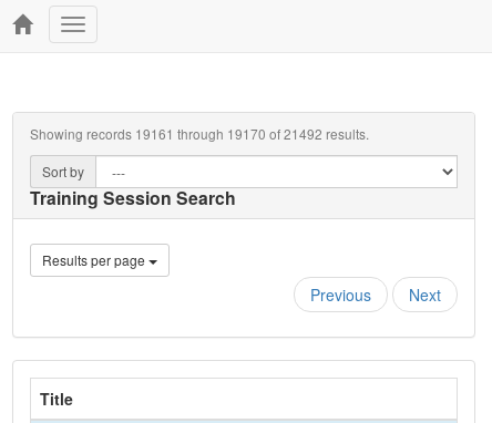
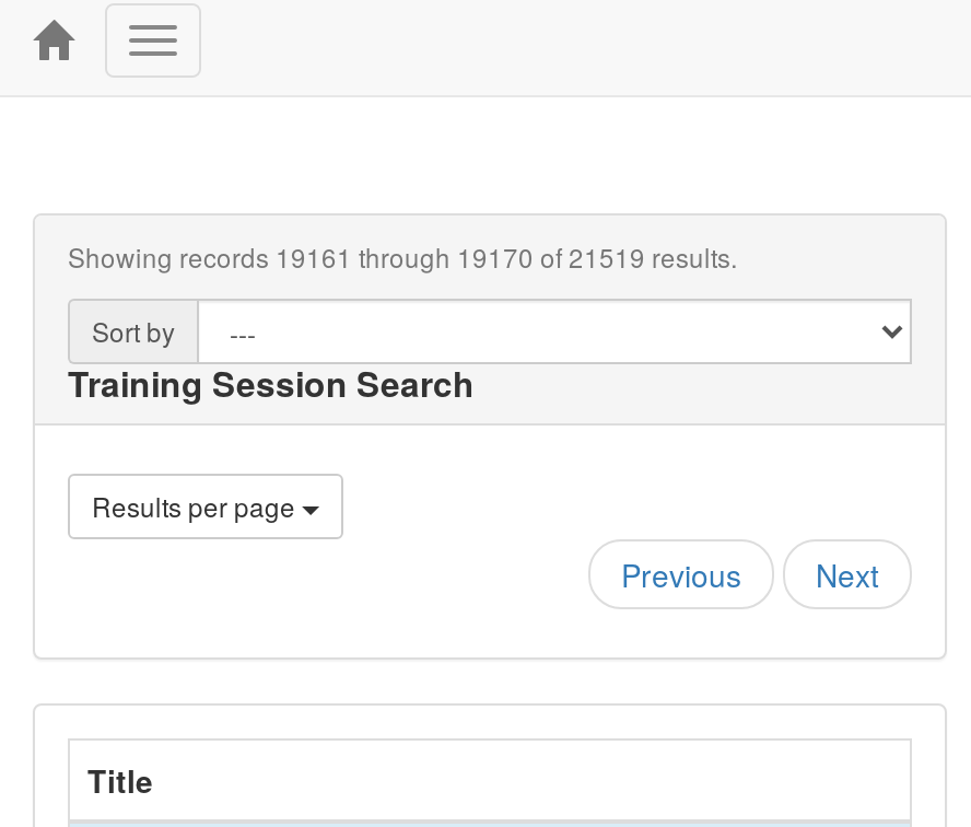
[30,124,369,143] Showing records 19161 through 19170 of 21492 results. -> [68,237,737,275] Showing records 19161 through 19170 of 21519 results.

